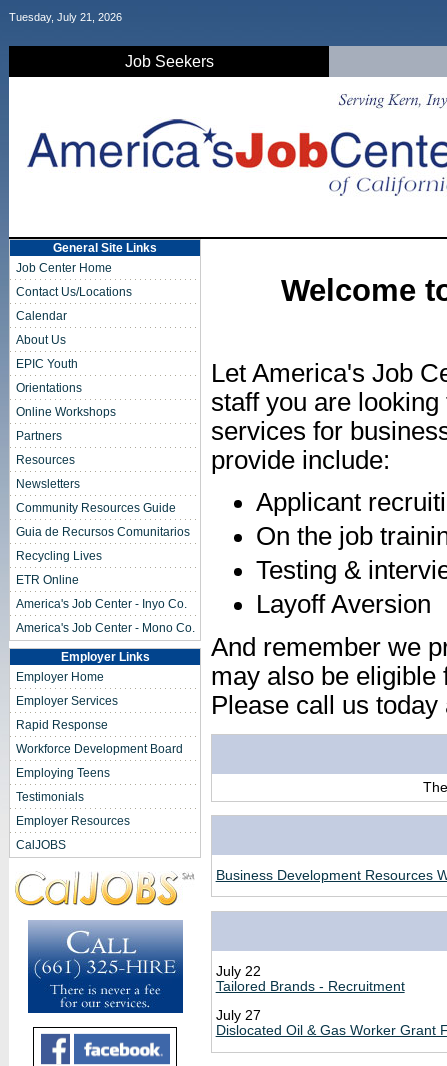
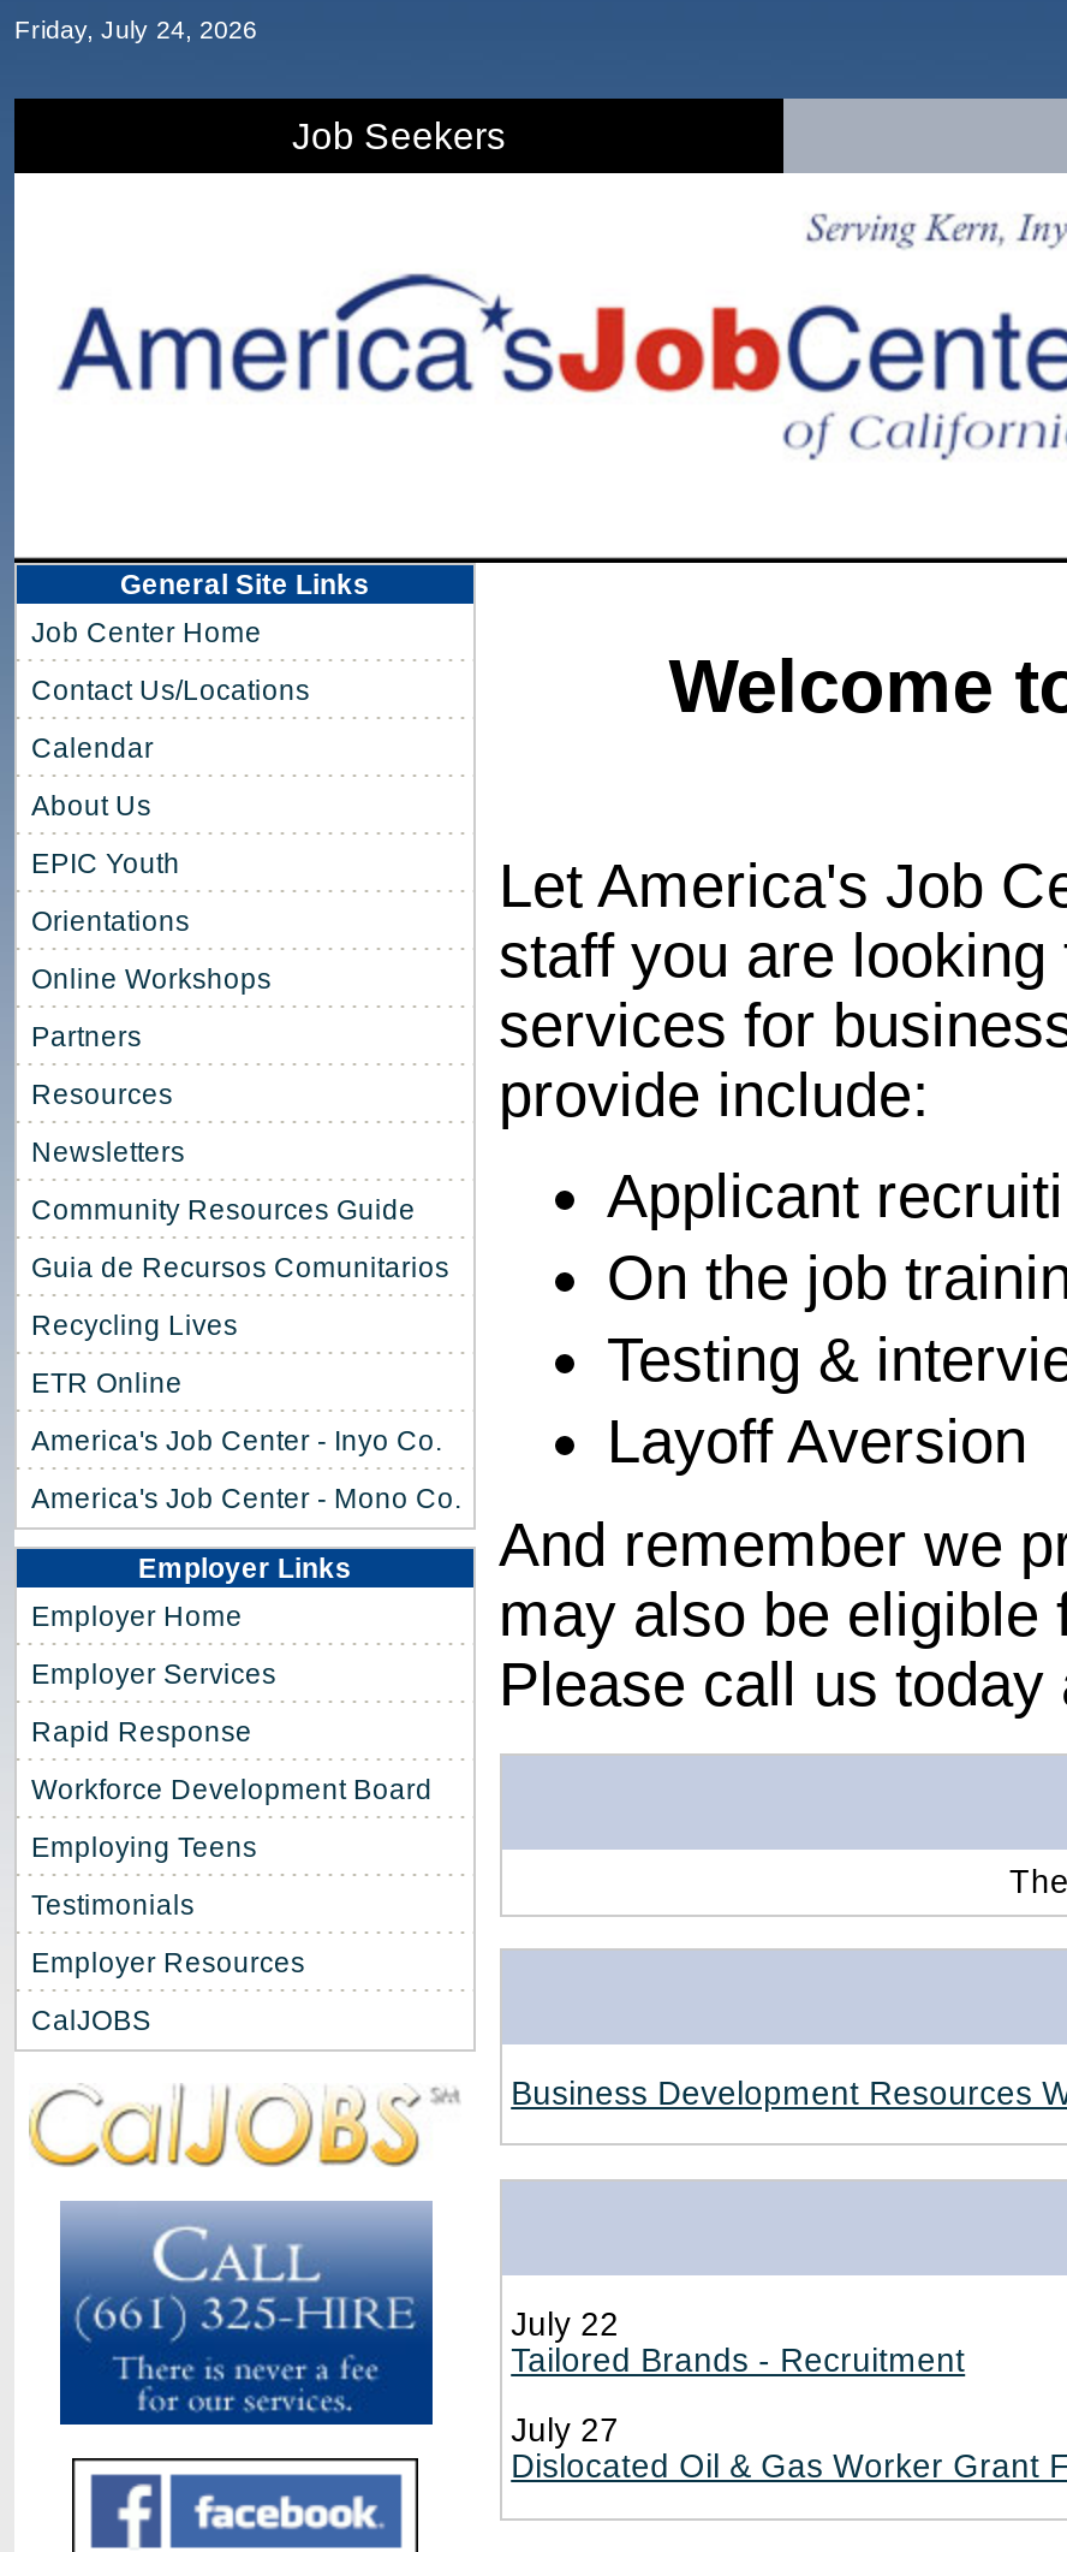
[9,11,122,23] Tuesday, July 21, 2026 -> [14,14,257,43] Friday, July 24, 2026

